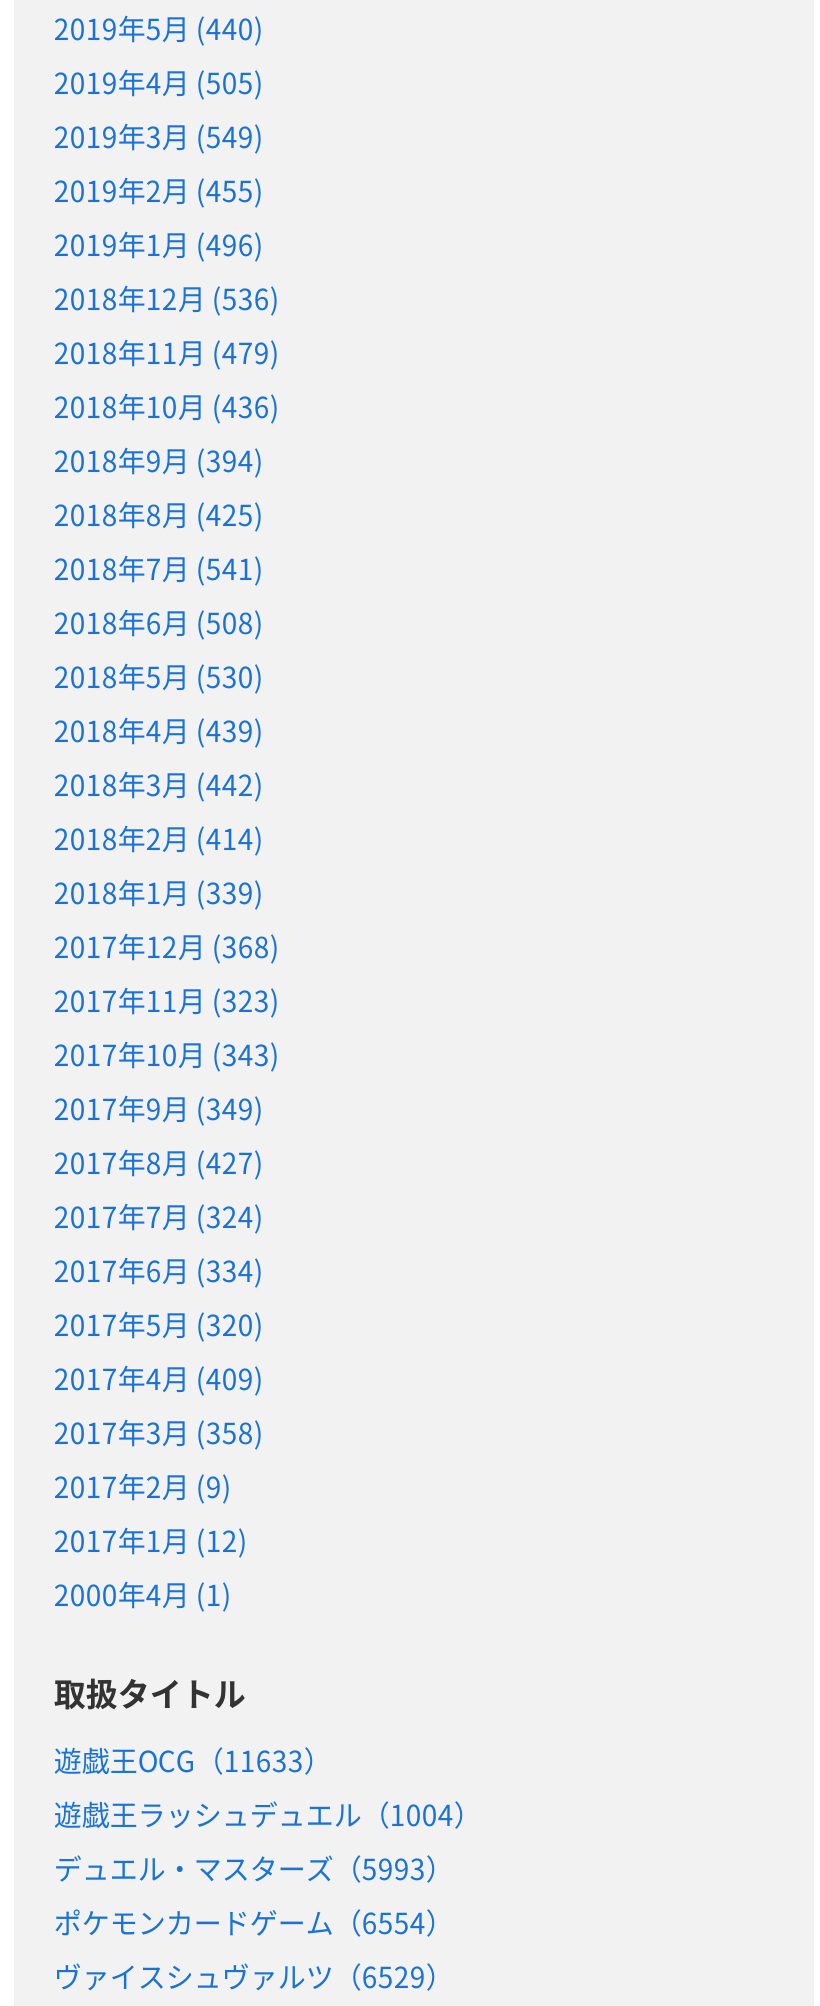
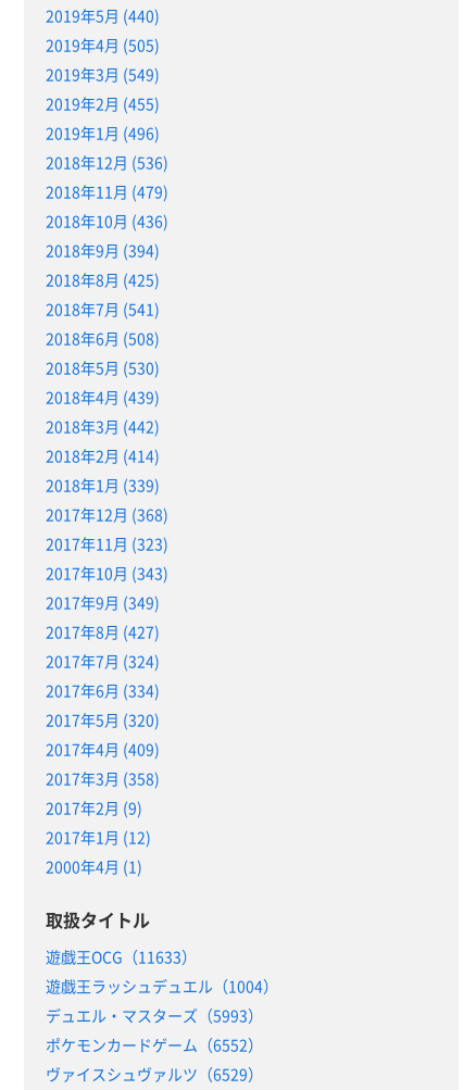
[54,1902,454,1942] ポケモンカードゲーム（6554） -> [46,1034,263,1055] ポケモンカードゲーム（6552）

